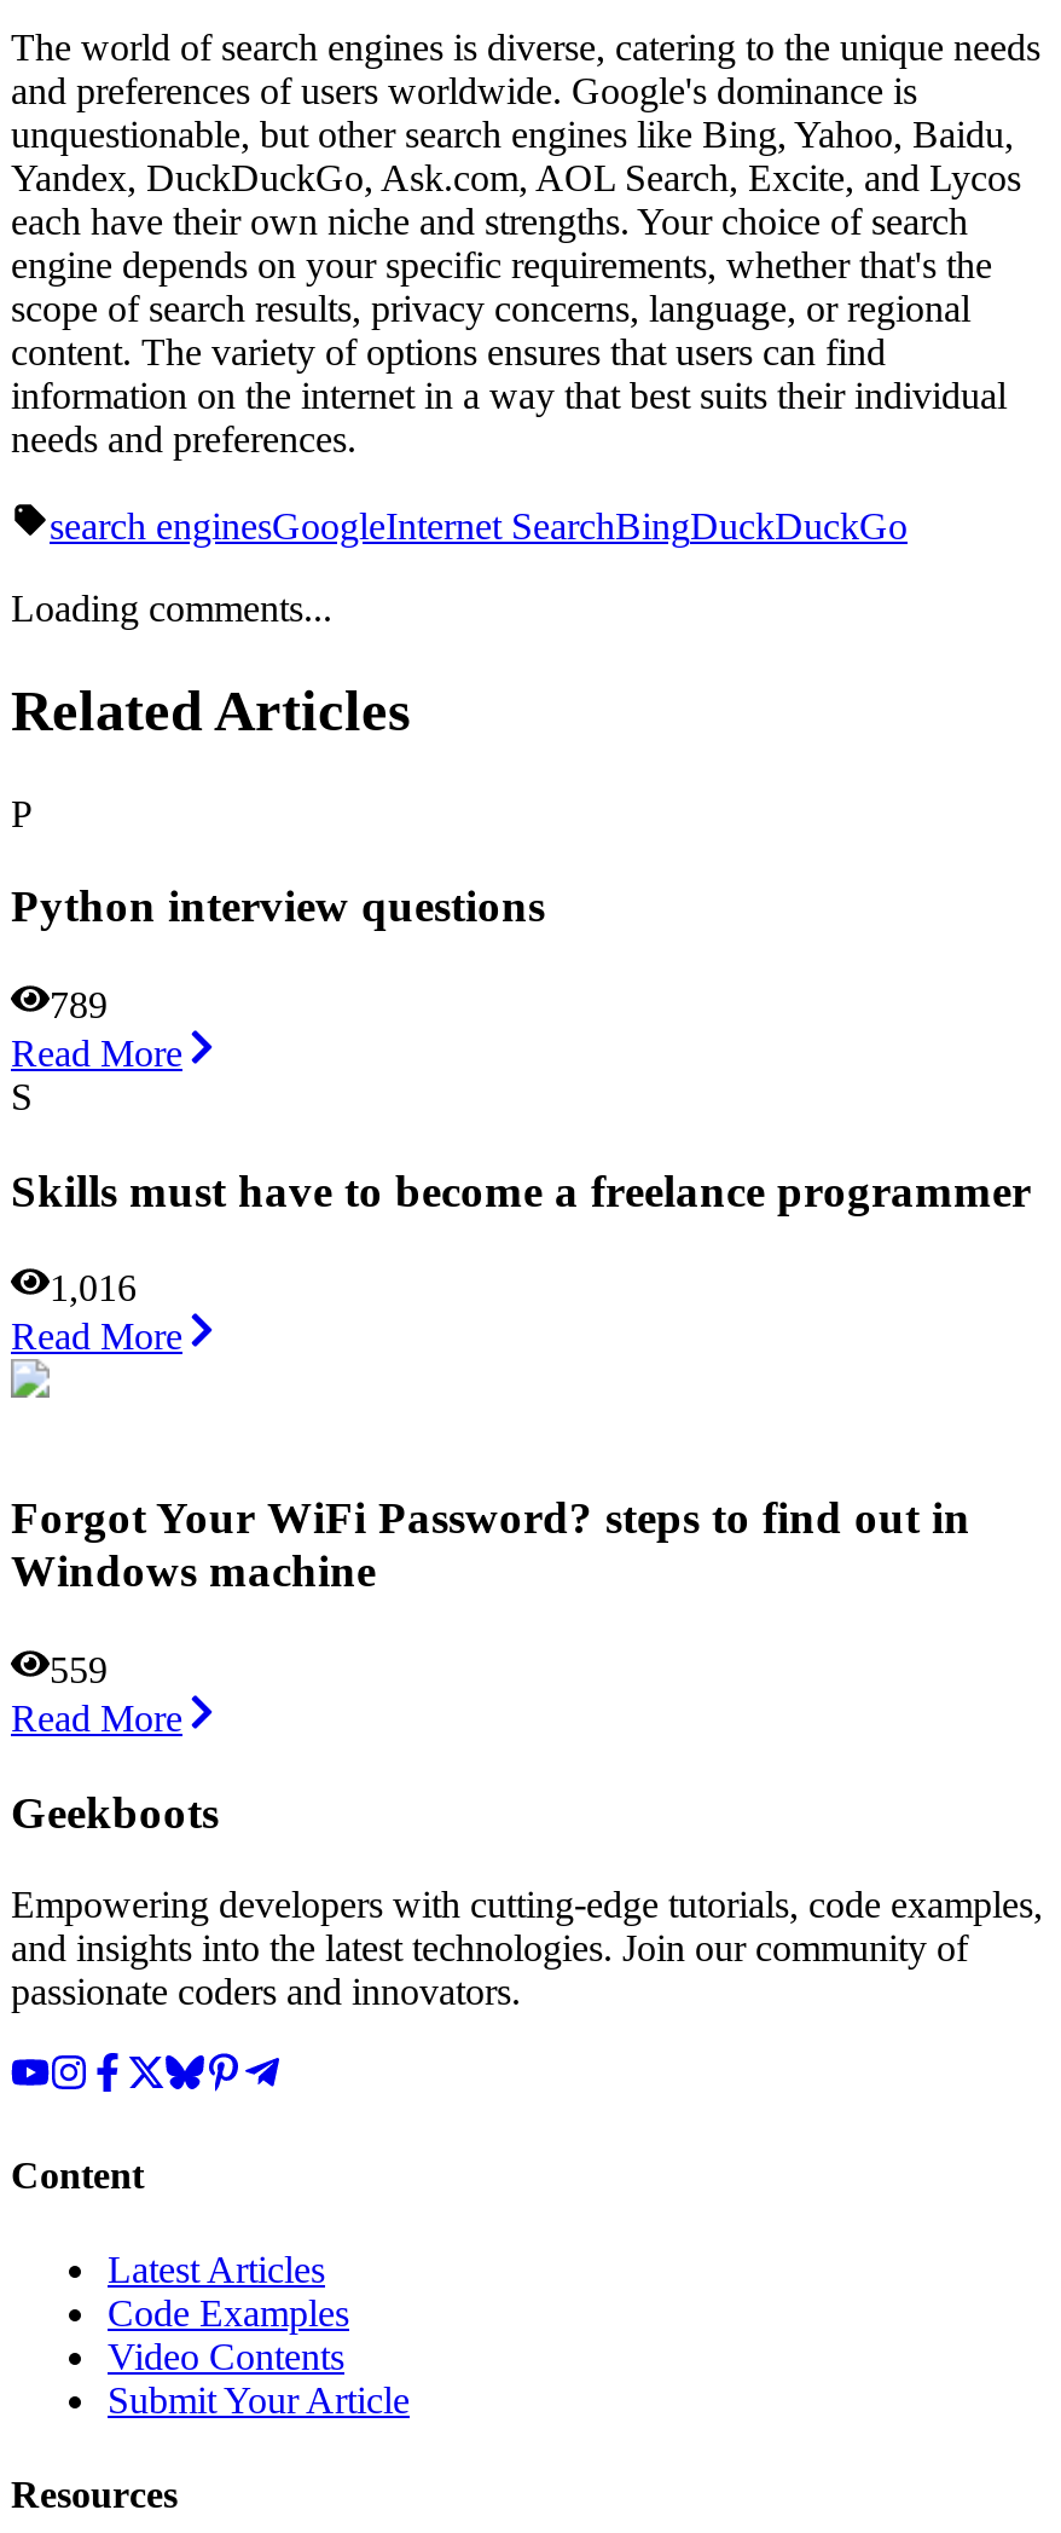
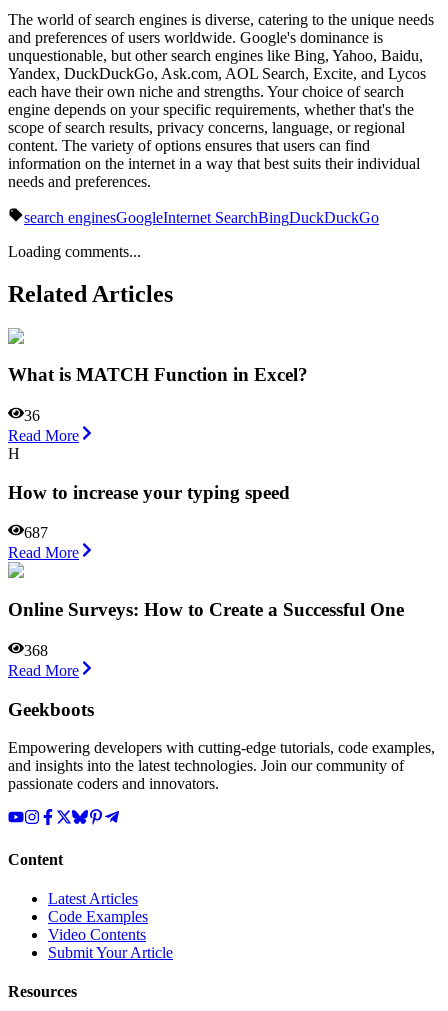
[11,792,545,1025] P | Python interview questions | 789 -> [8,364,308,424] What is MATCH Function in Excel? | 36
[11,1076,33,1117] S -> [8,445,20,462] H
[11,1165,1031,1216] Skills must have to become a freelance programmer -> [8,482,290,503] How to increase your typing speed
[50,1268,137,1309] 1,016 -> [24,524,48,541] 687
[11,1492,970,1596] Forgot Your WiFi Password? steps to find out in | Windows machine -> [8,599,404,620] Online Surveys: How to Create a Successful One
[50,1649,108,1690] 559 -> [24,642,48,659] 368

